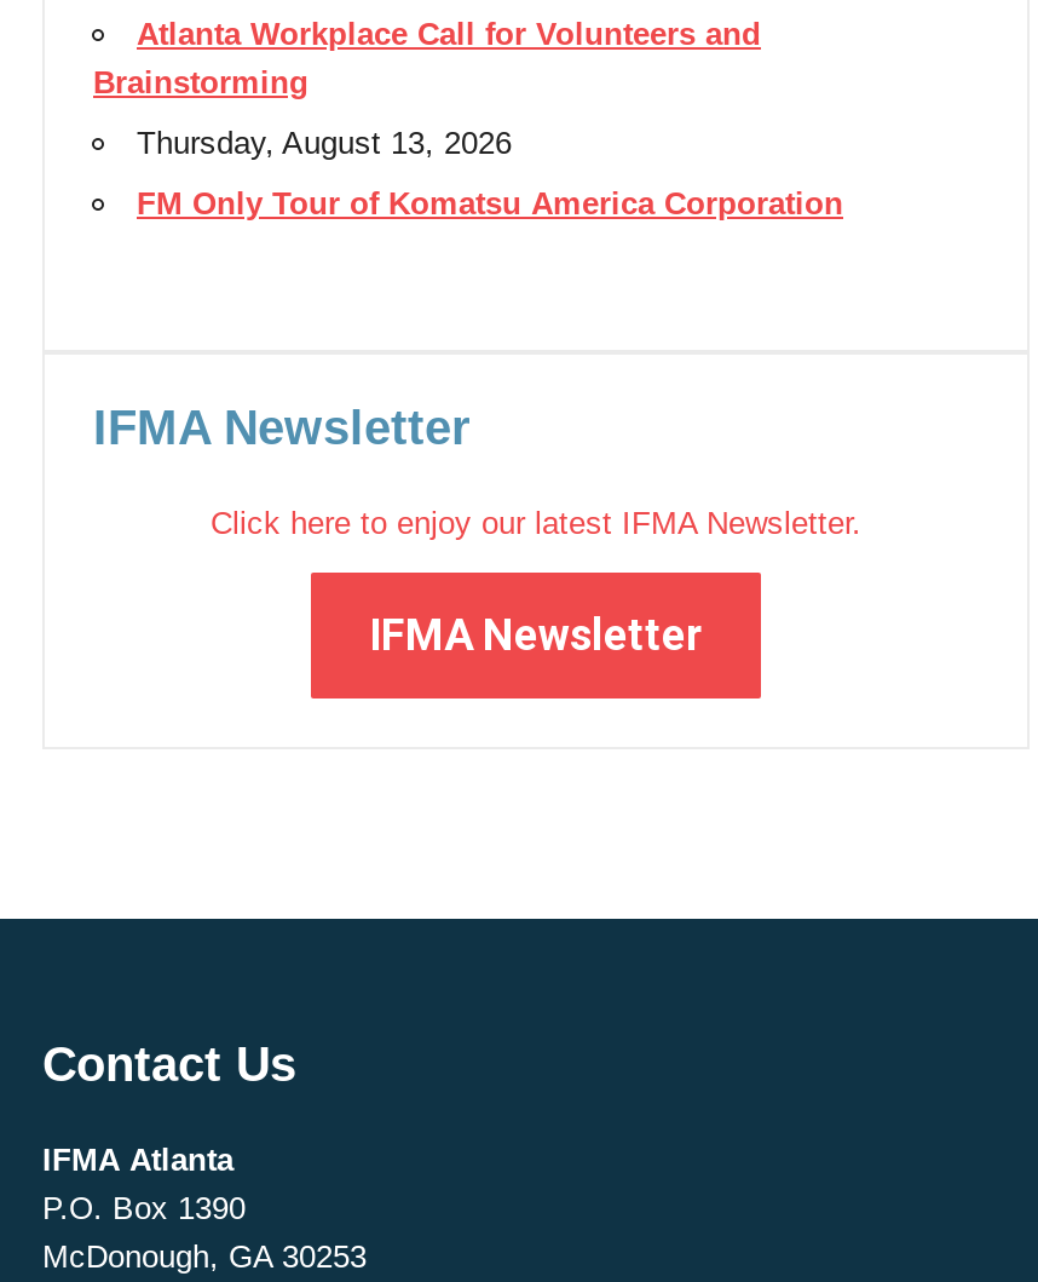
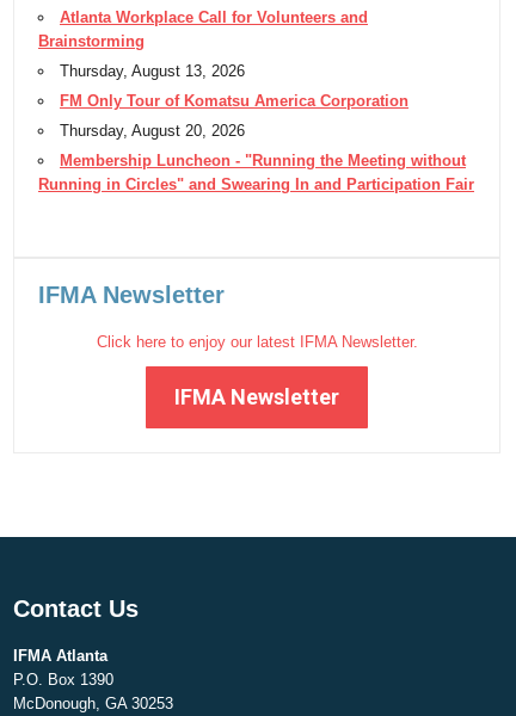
none -> [38,122,474,193] Thursday, August 20, 2026 | Membership Luncheon - "Running the Meeting without | Running in Circles" and Swearing In and Participation Fair

